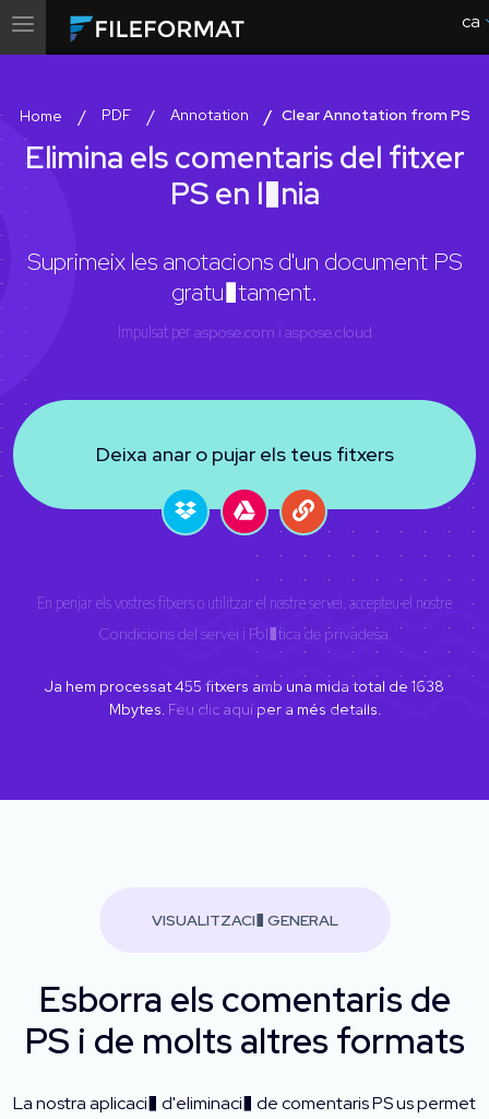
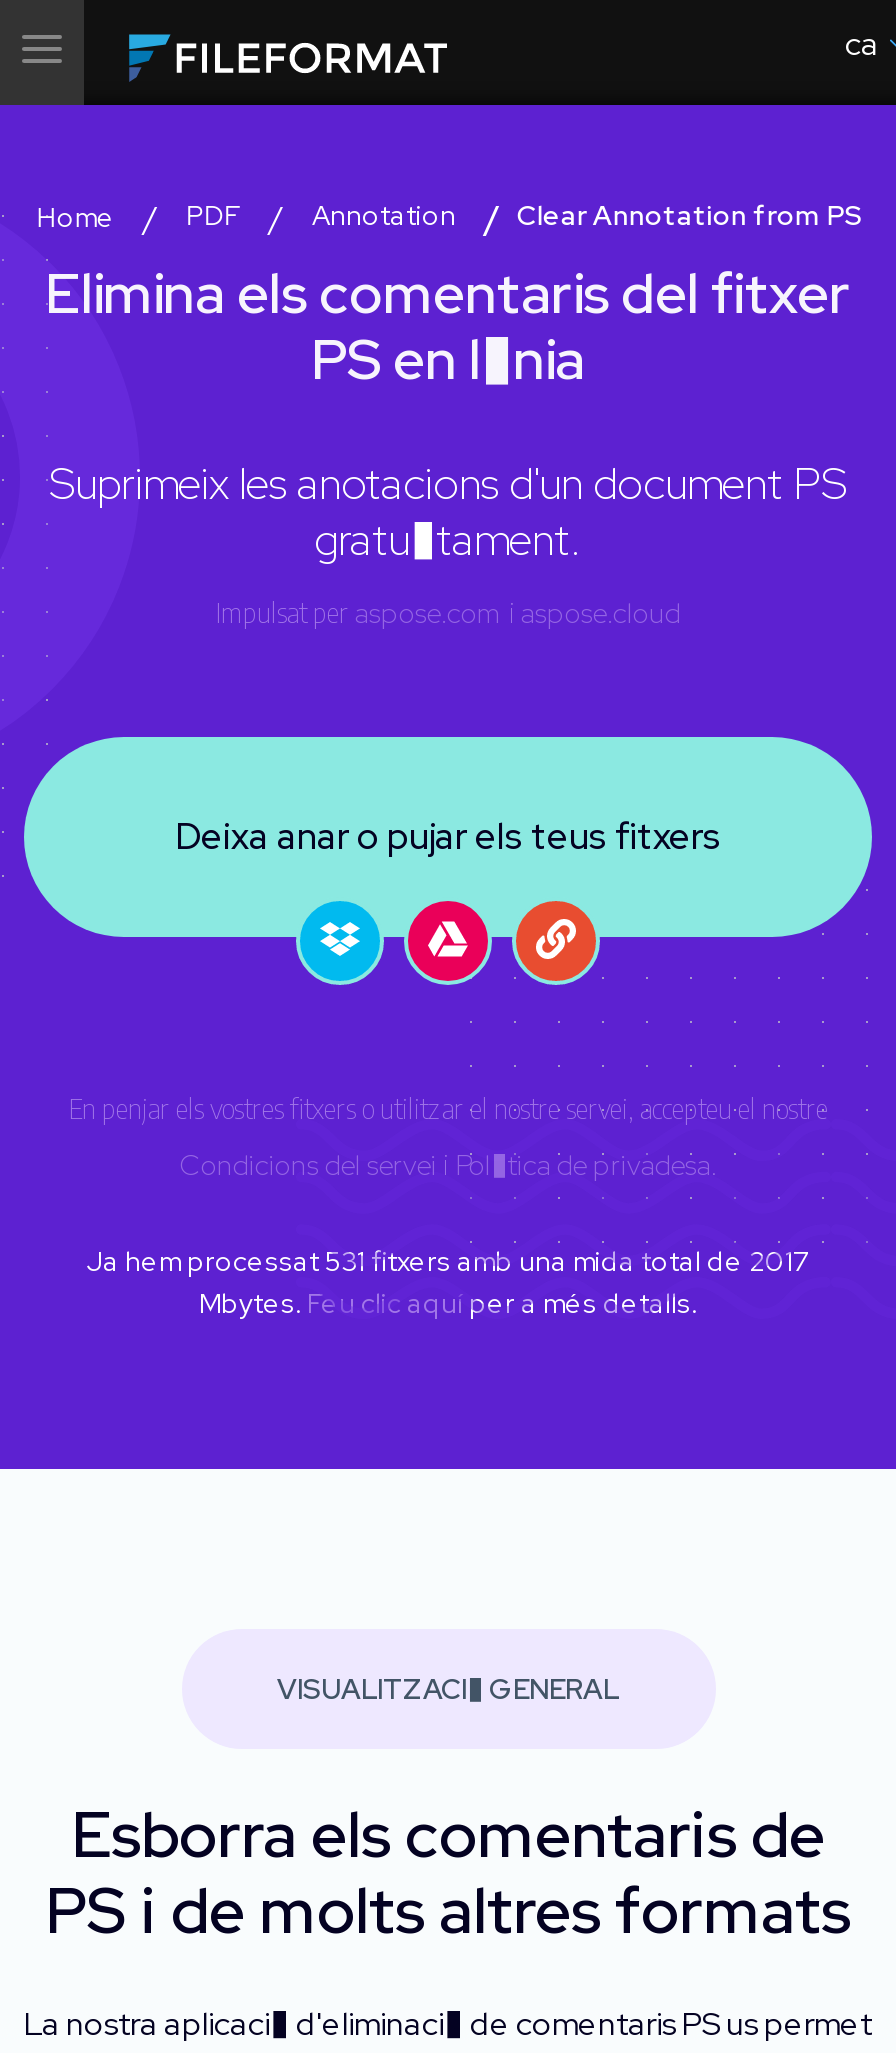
[45,676,444,696] Ja hem processat 455 fitxers amb una mida total de 1638 -> [87,1242,809,1278] Ja hem processat 531 fitxers amb una mida total de 2017

